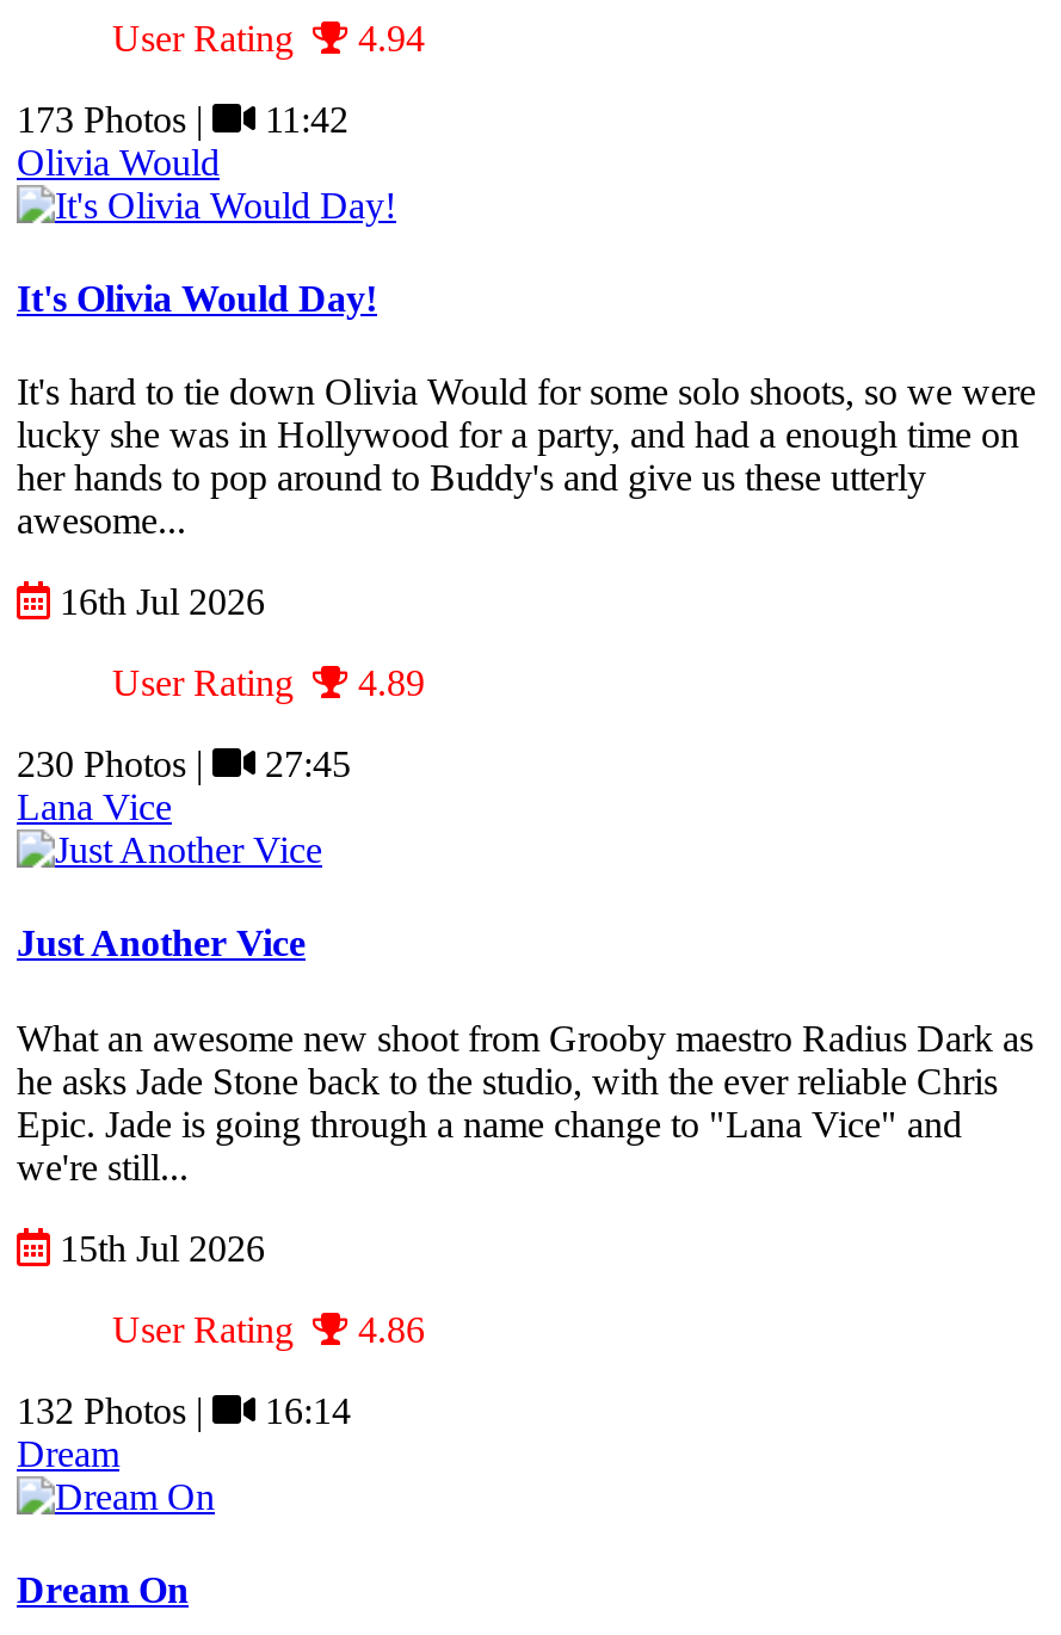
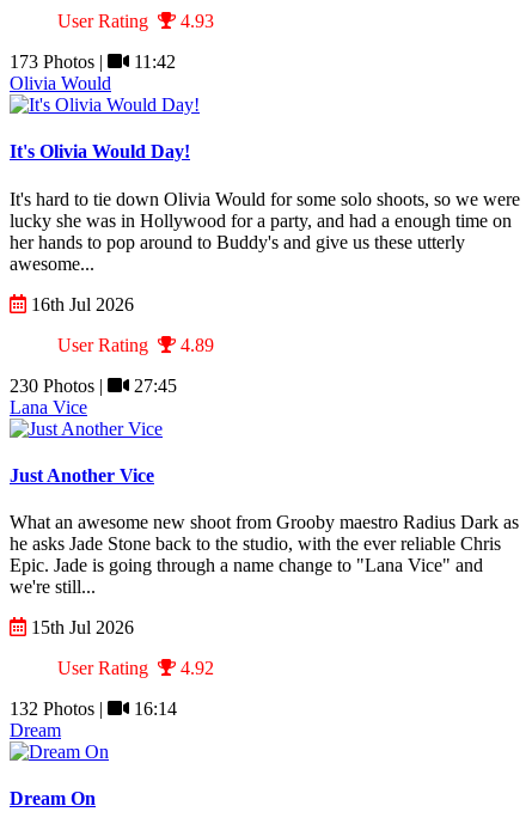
[112,17,425,57] User Rating 4.94 -> [57,11,214,31] User Rating 4.93
[112,1308,425,1349] User Rating 4.86 -> [57,658,214,678] User Rating 4.92

